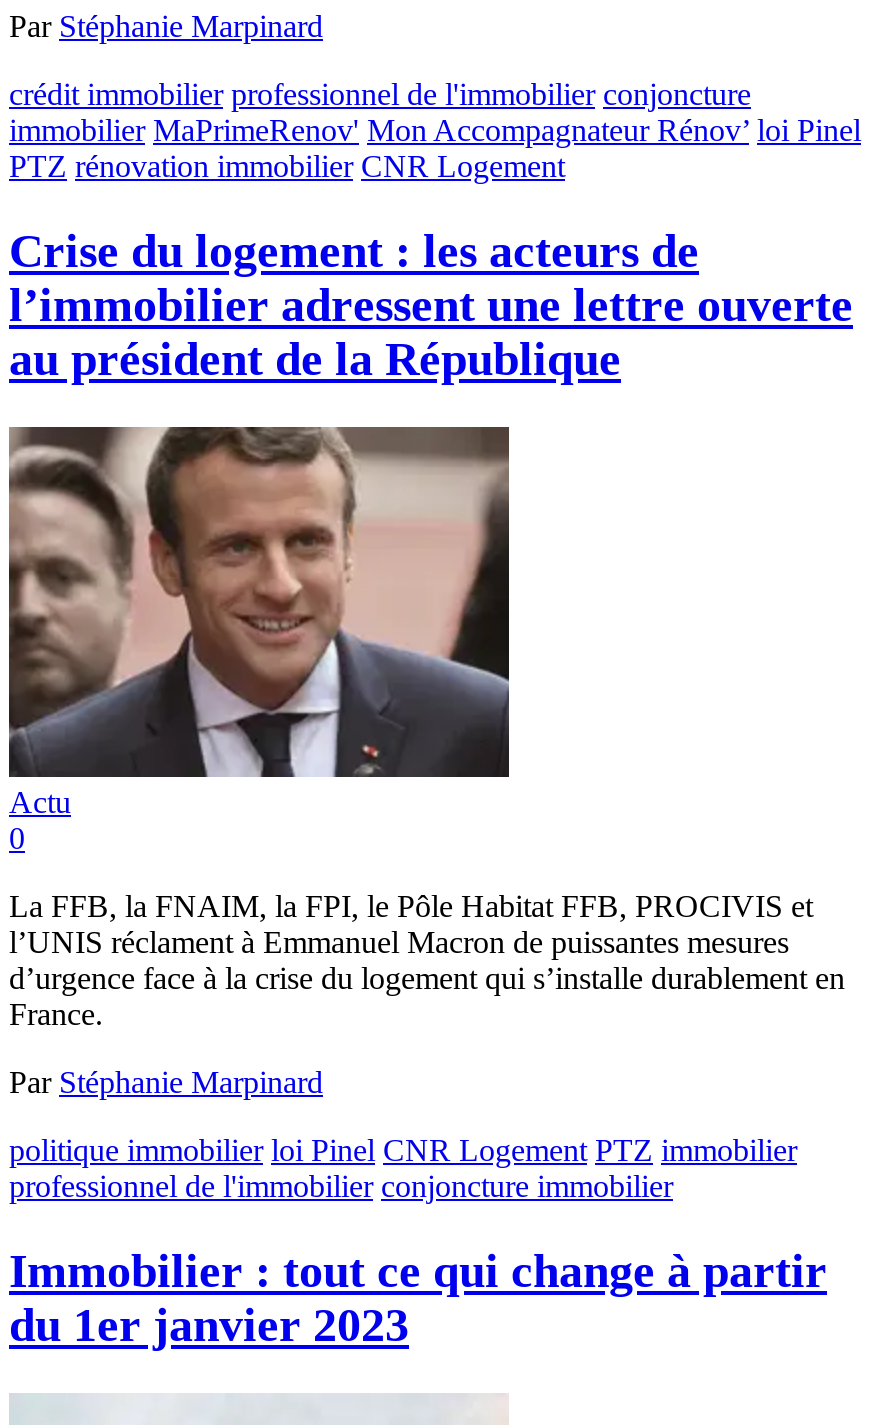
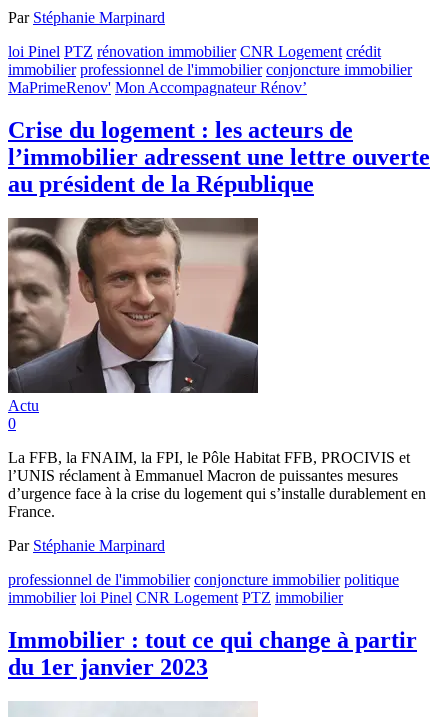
[9,77,861,183] crédit immobilier professionnel de l'immobilier conjoncture | immobilier MaPrimeRenov' Mon Accompagnateur Rénov’ loi Pinel | PTZ rénovation immobilier CNR Logement -> [8,43,412,96] loi Pinel PTZ rénovation immobilier CNR Logement crédit | immobilier professionnel de l'immobilier conjoncture immobilier | MaPrimeRenov' Mon Accompagnateur Rénov’
[9,1133,797,1203] politique immobilier loi Pinel CNR Logement PTZ immobilier | professionnel de l'immobilier conjoncture immobilier -> [8,571,399,606] professionnel de l'immobilier conjoncture immobilier politique | immobilier loi Pinel CNR Logement PTZ immobilier

